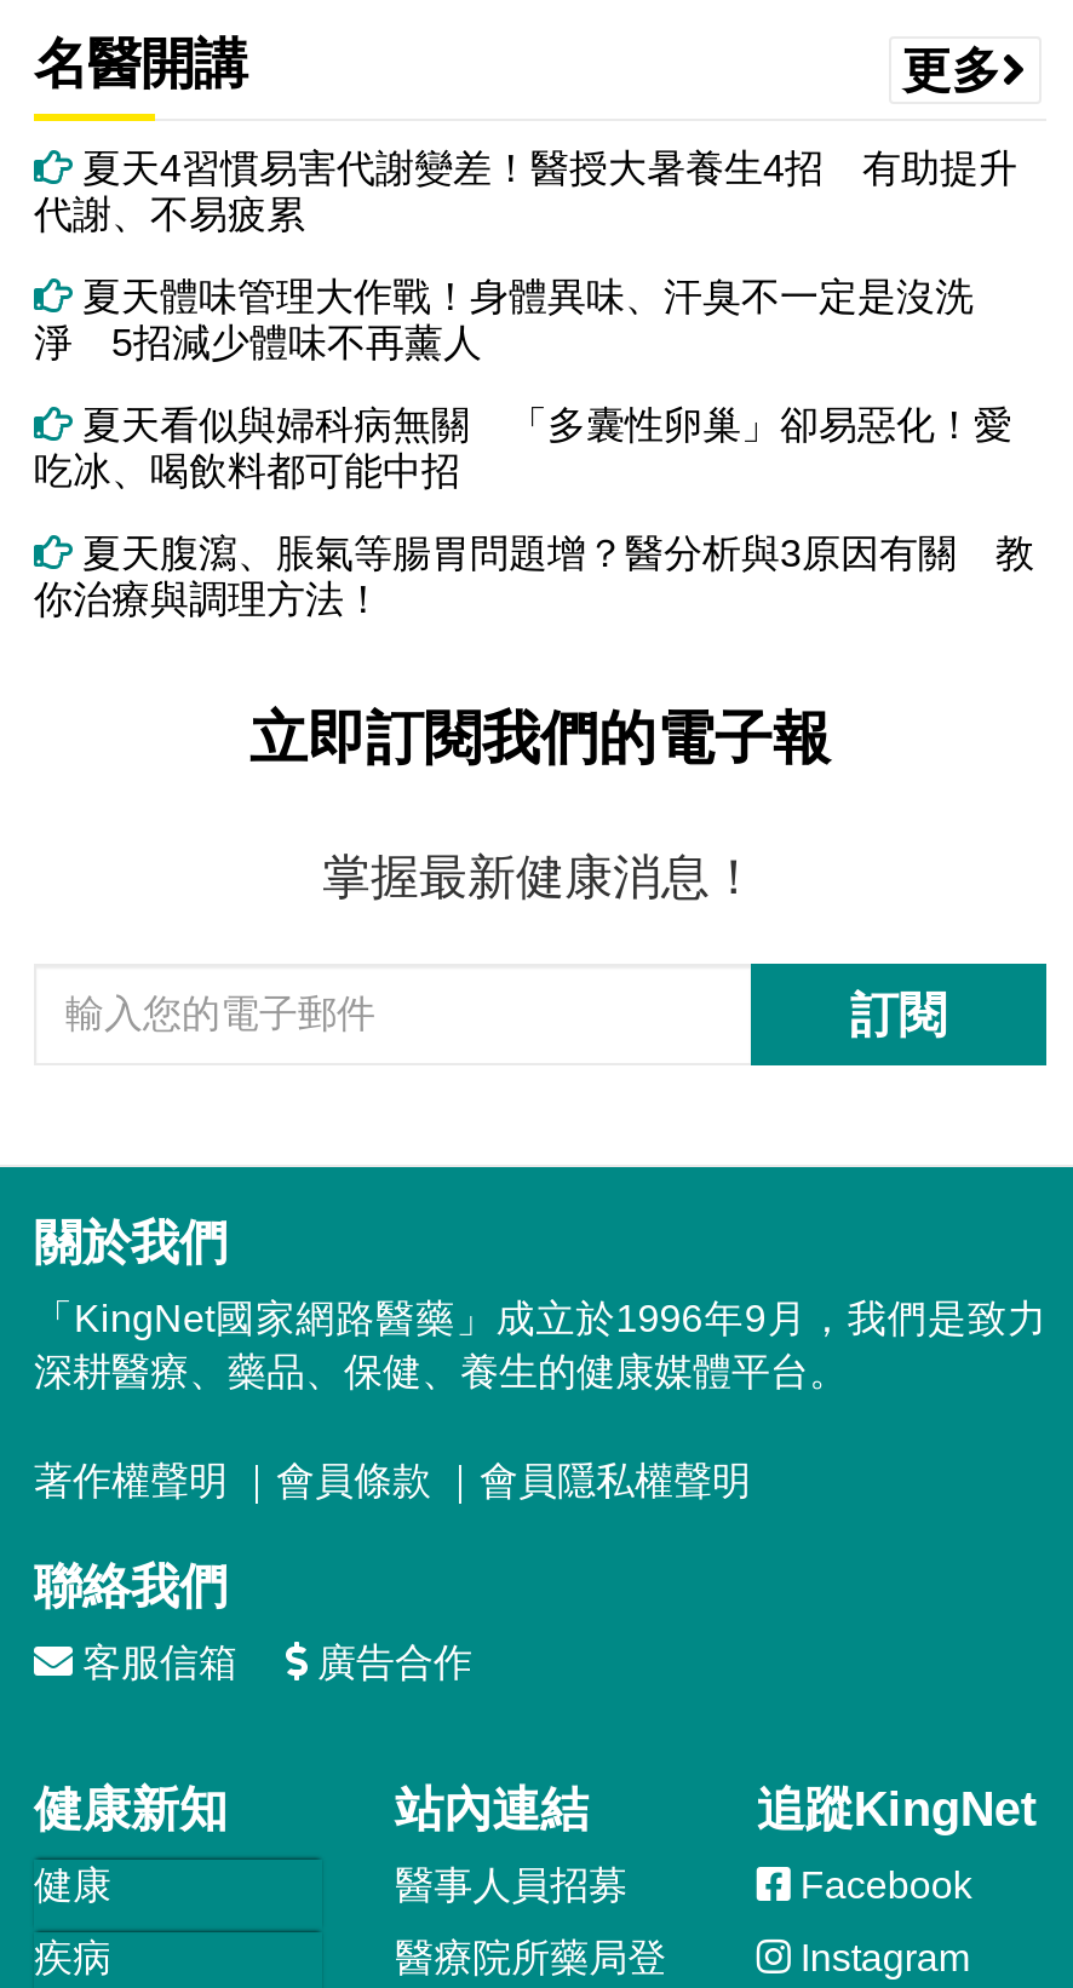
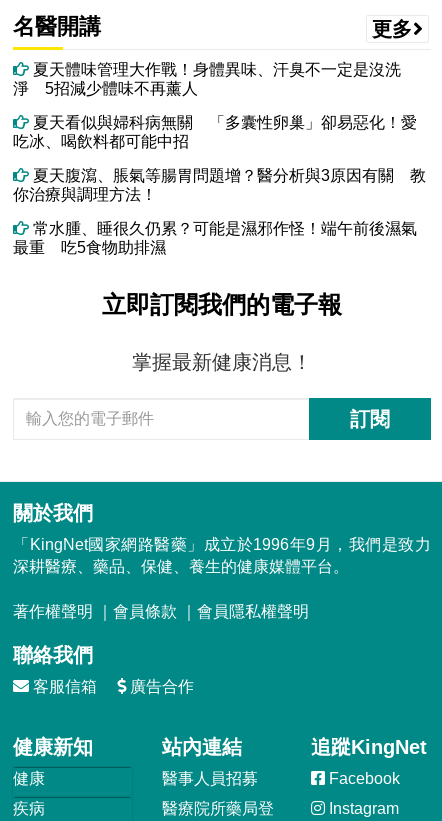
[34,148,1017,235] 夏天4習慣易害代謝變差！醫授大暑養生4招 有助提升 | 代謝、不易疲累 -> none
moved [34,276,1034,620] -> [13,61,426,203]: 夏天體味管理大作戰！身體異味、汗臭不一定是沒洗 | 淨 5招減少體味不再薰人 | 夏天看似與婦科病無關 「多囊性卵巢」卻易惡化！愛 | 吃冰、喝飲料都可能中招 | 夏天腹瀉、脹氣等腸胃問題增？醫分析與3原因有關 教 | 你治療與調理方法！
none -> [13,220,417,256] 常水腫、睡很久仍累？可能是濕邪作怪！端午前後濕氣 | 最重 吃5食物助排濕

